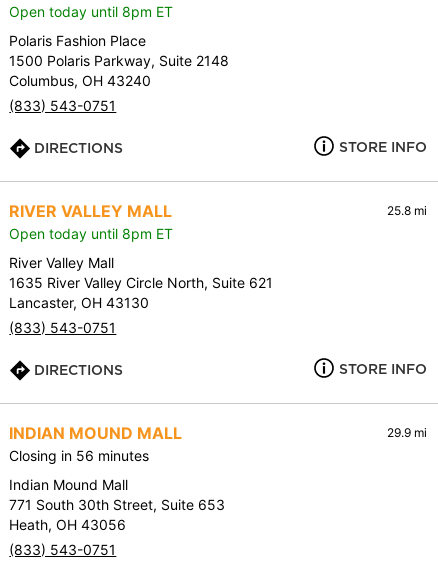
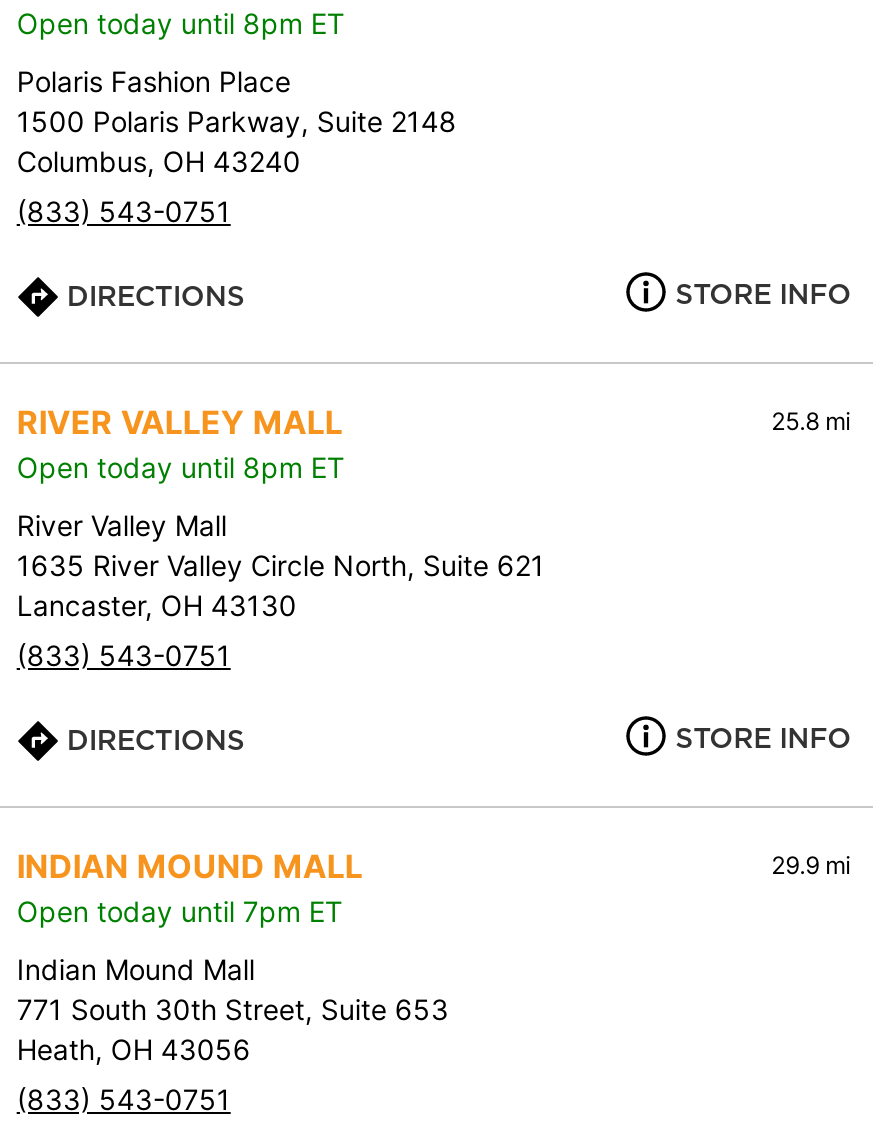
[9,447,149,464] Closing in 56 minutes -> [17,894,343,928] Open today until 7pm ET

